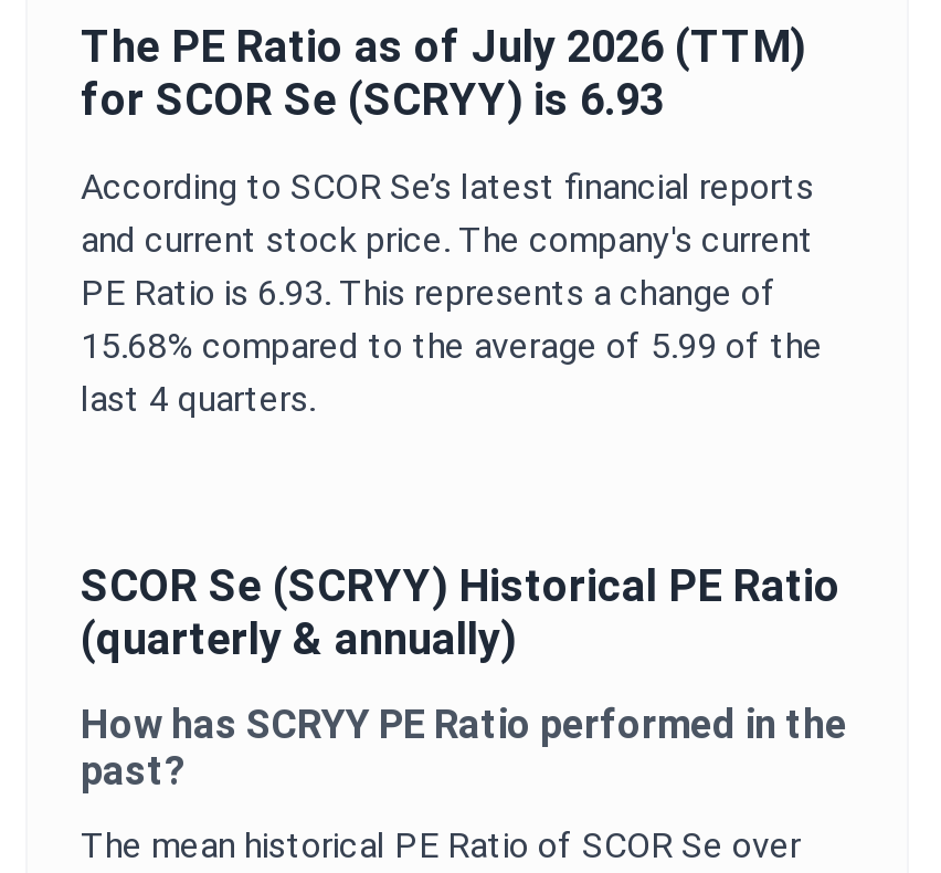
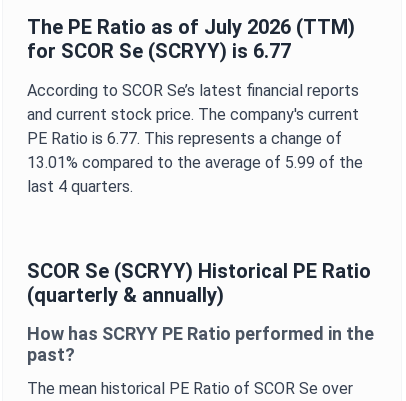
[81,73,664,126] for SCOR Se (SCRYY) is 6.93 -> [27,39,291,63] for SCOR Se (SCRYY) is 6.77
[81,272,776,314] PE Ratio is 6.93. This represents a change of -> [27,129,342,148] PE Ratio is 6.77. This represents a change of
[81,325,823,367] 15.68% compared to the average of 5.99 of the -> [27,153,363,172] 13.01% compared to the average of 5.99 of the

